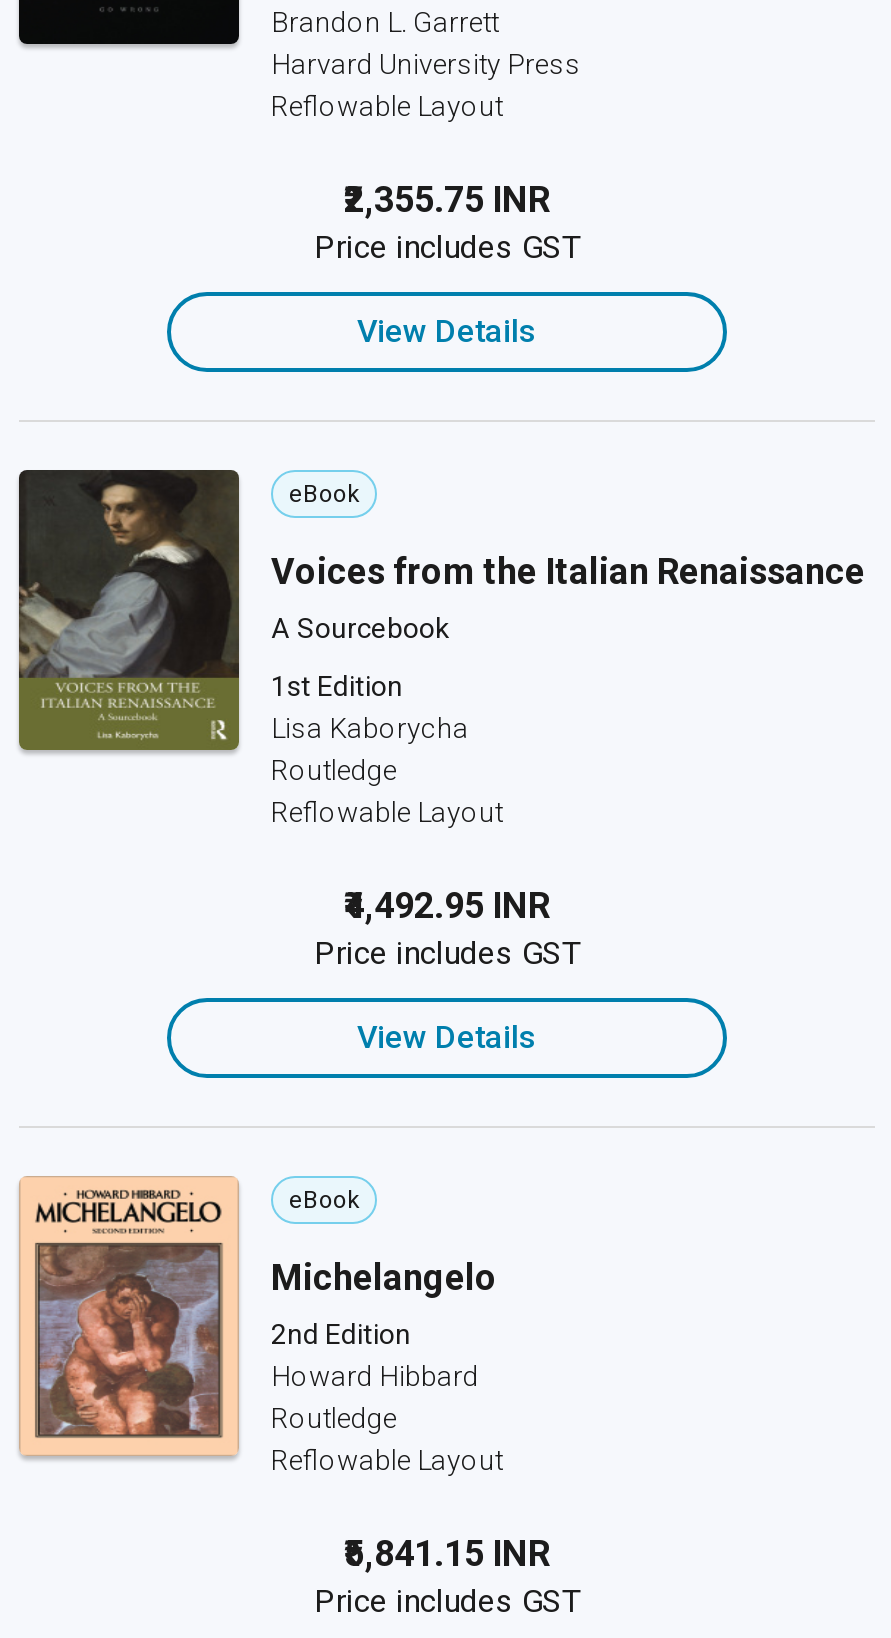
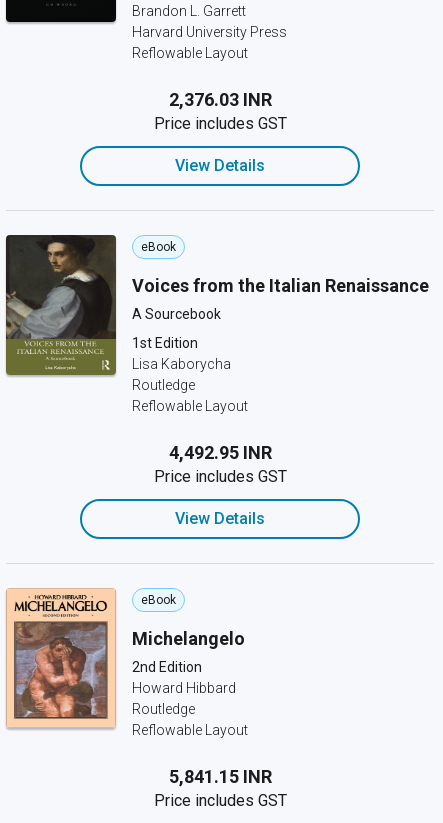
[344,178,550,220] ₹2,355.75 INR -> [168,89,271,110] ₹2,376.03 INR

